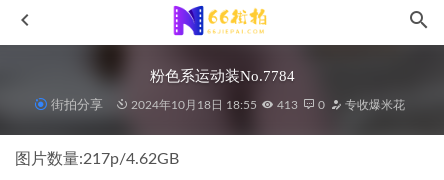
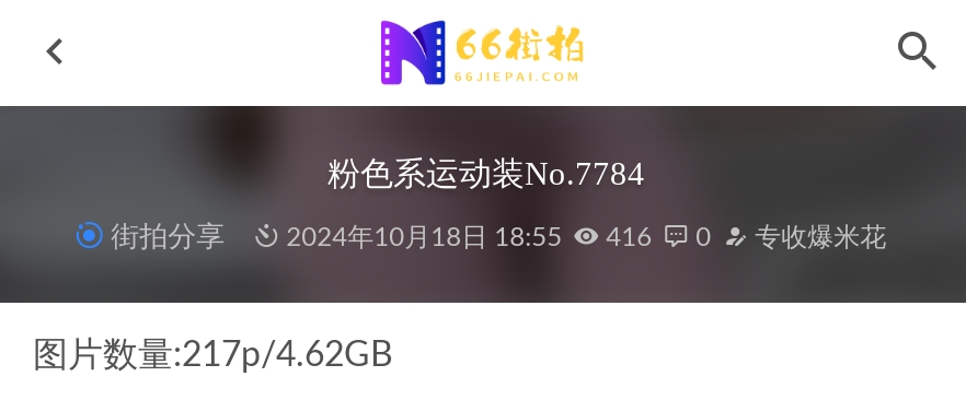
[128,98,405,110] 2024年10月18日 18:55 413 0 专收爆米花 -> [280,223,886,249] 2024年10月18日 18:55 416 0 专收爆米花

